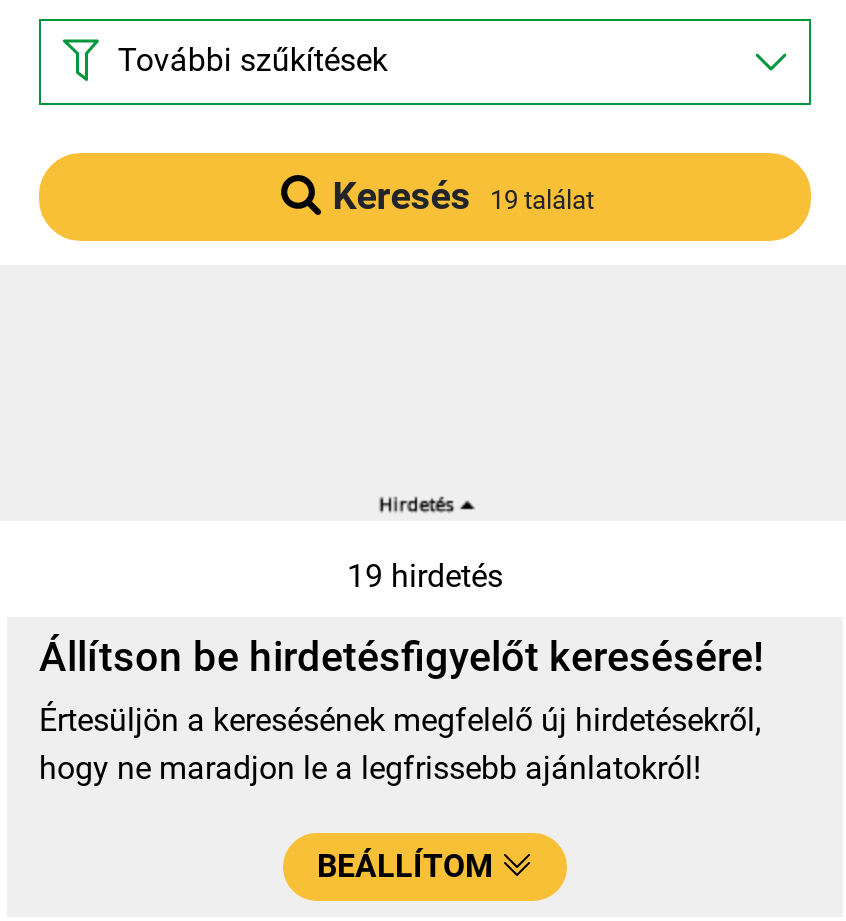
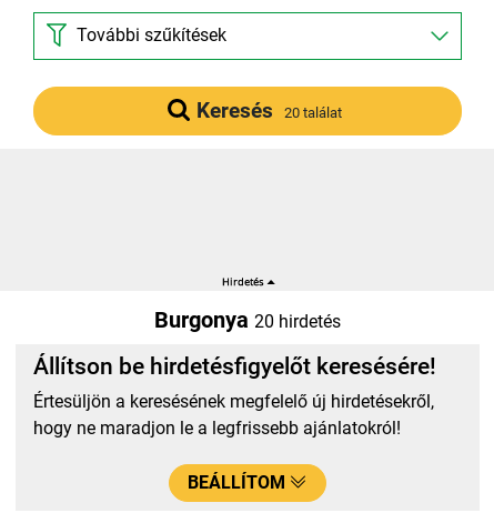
[332,174,594,220] Keresés 19 találat -> [196,98,341,124] Keresés 20 találat
[347,558,503,596] 19 hirdetés -> [154,307,341,334] Burgonya 20 hirdetés

